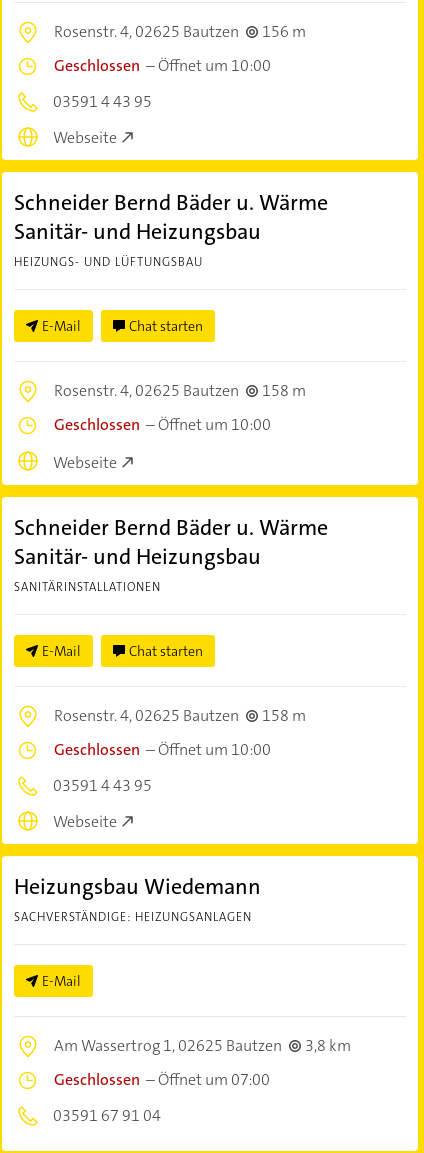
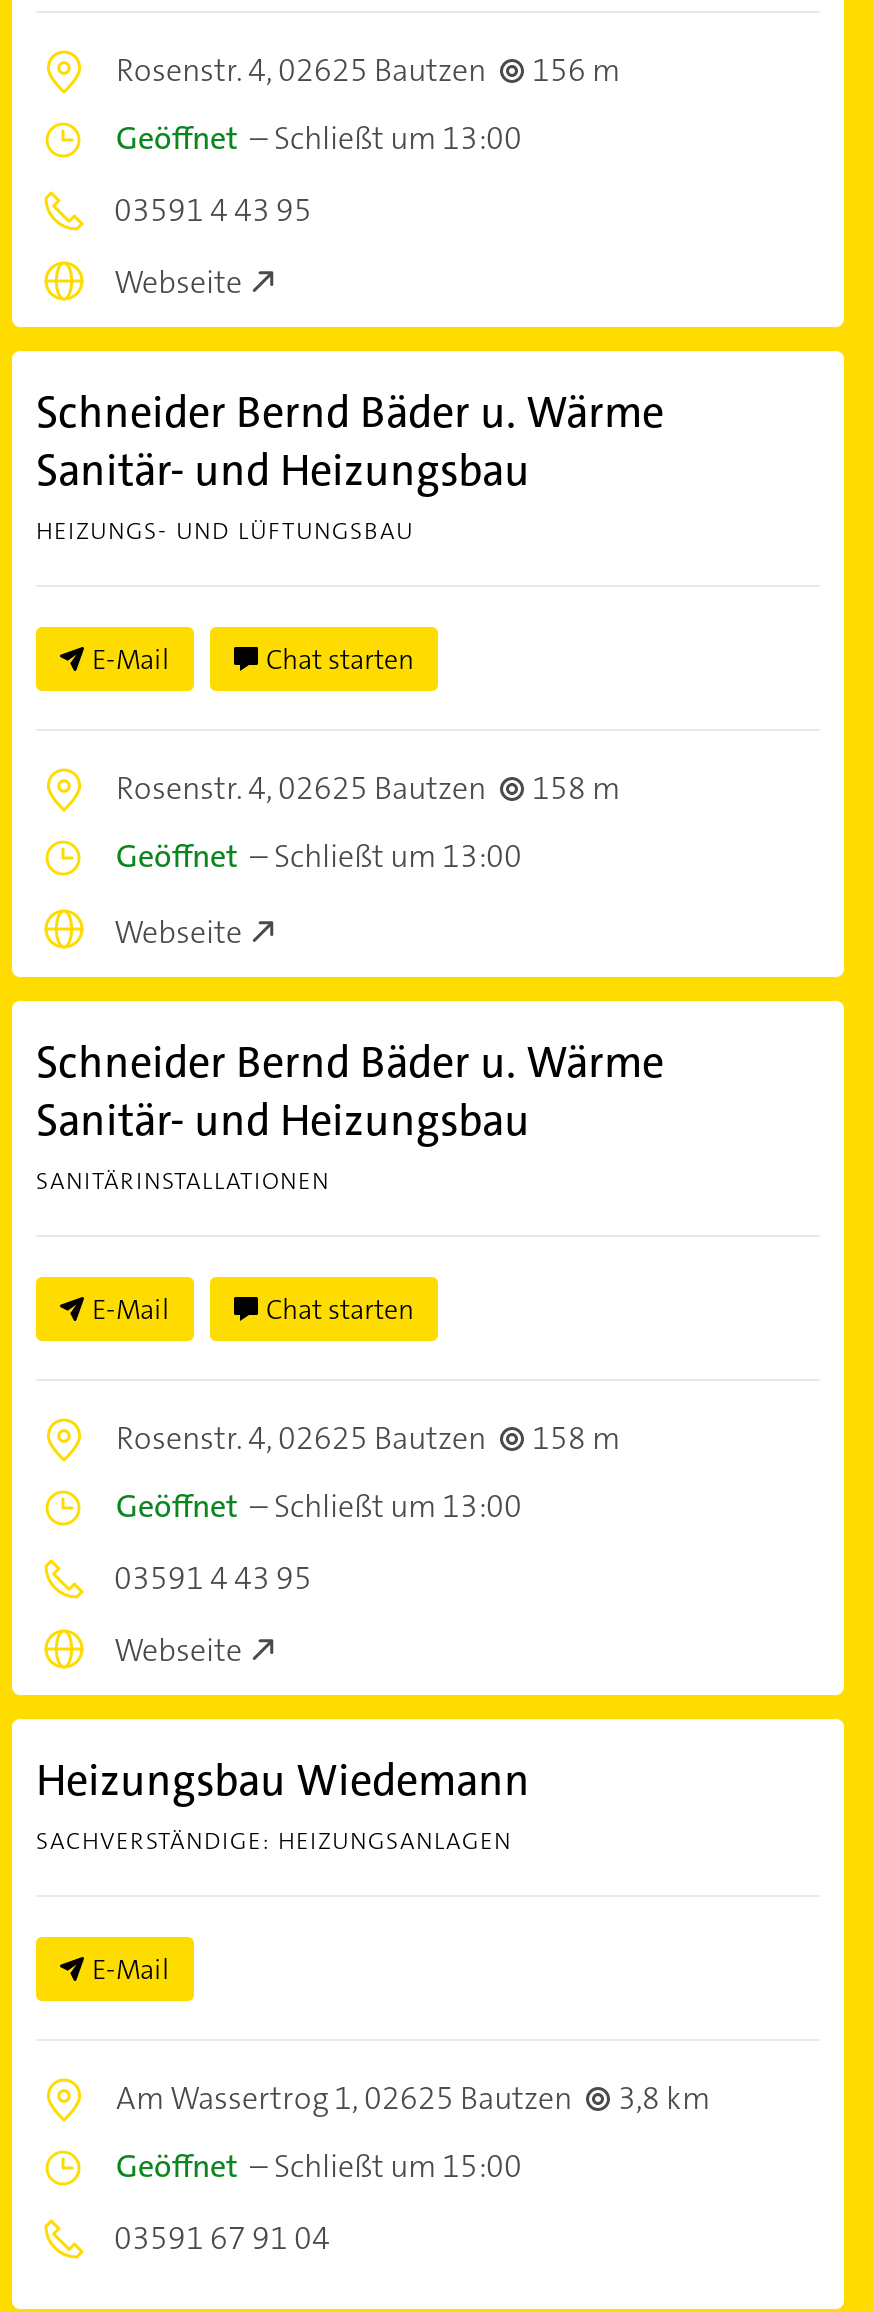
[54,55,271,76] Geschlossen – Öffnet um 10:00 -> [116,116,522,158] Geöffnet – Schließt um 13:00
[54,414,271,435] Geschlossen – Öffnet um 10:00 -> [116,835,522,877] Geöffnet – Schließt um 13:00
[54,739,271,760] Geschlossen – Öffnet um 10:00 -> [116,1484,522,1526] Geöffnet – Schließt um 13:00
[54,1069,270,1090] Geschlossen – Öffnet um 07:00 -> [116,2145,522,2187] Geöffnet – Schließt um 15:00

